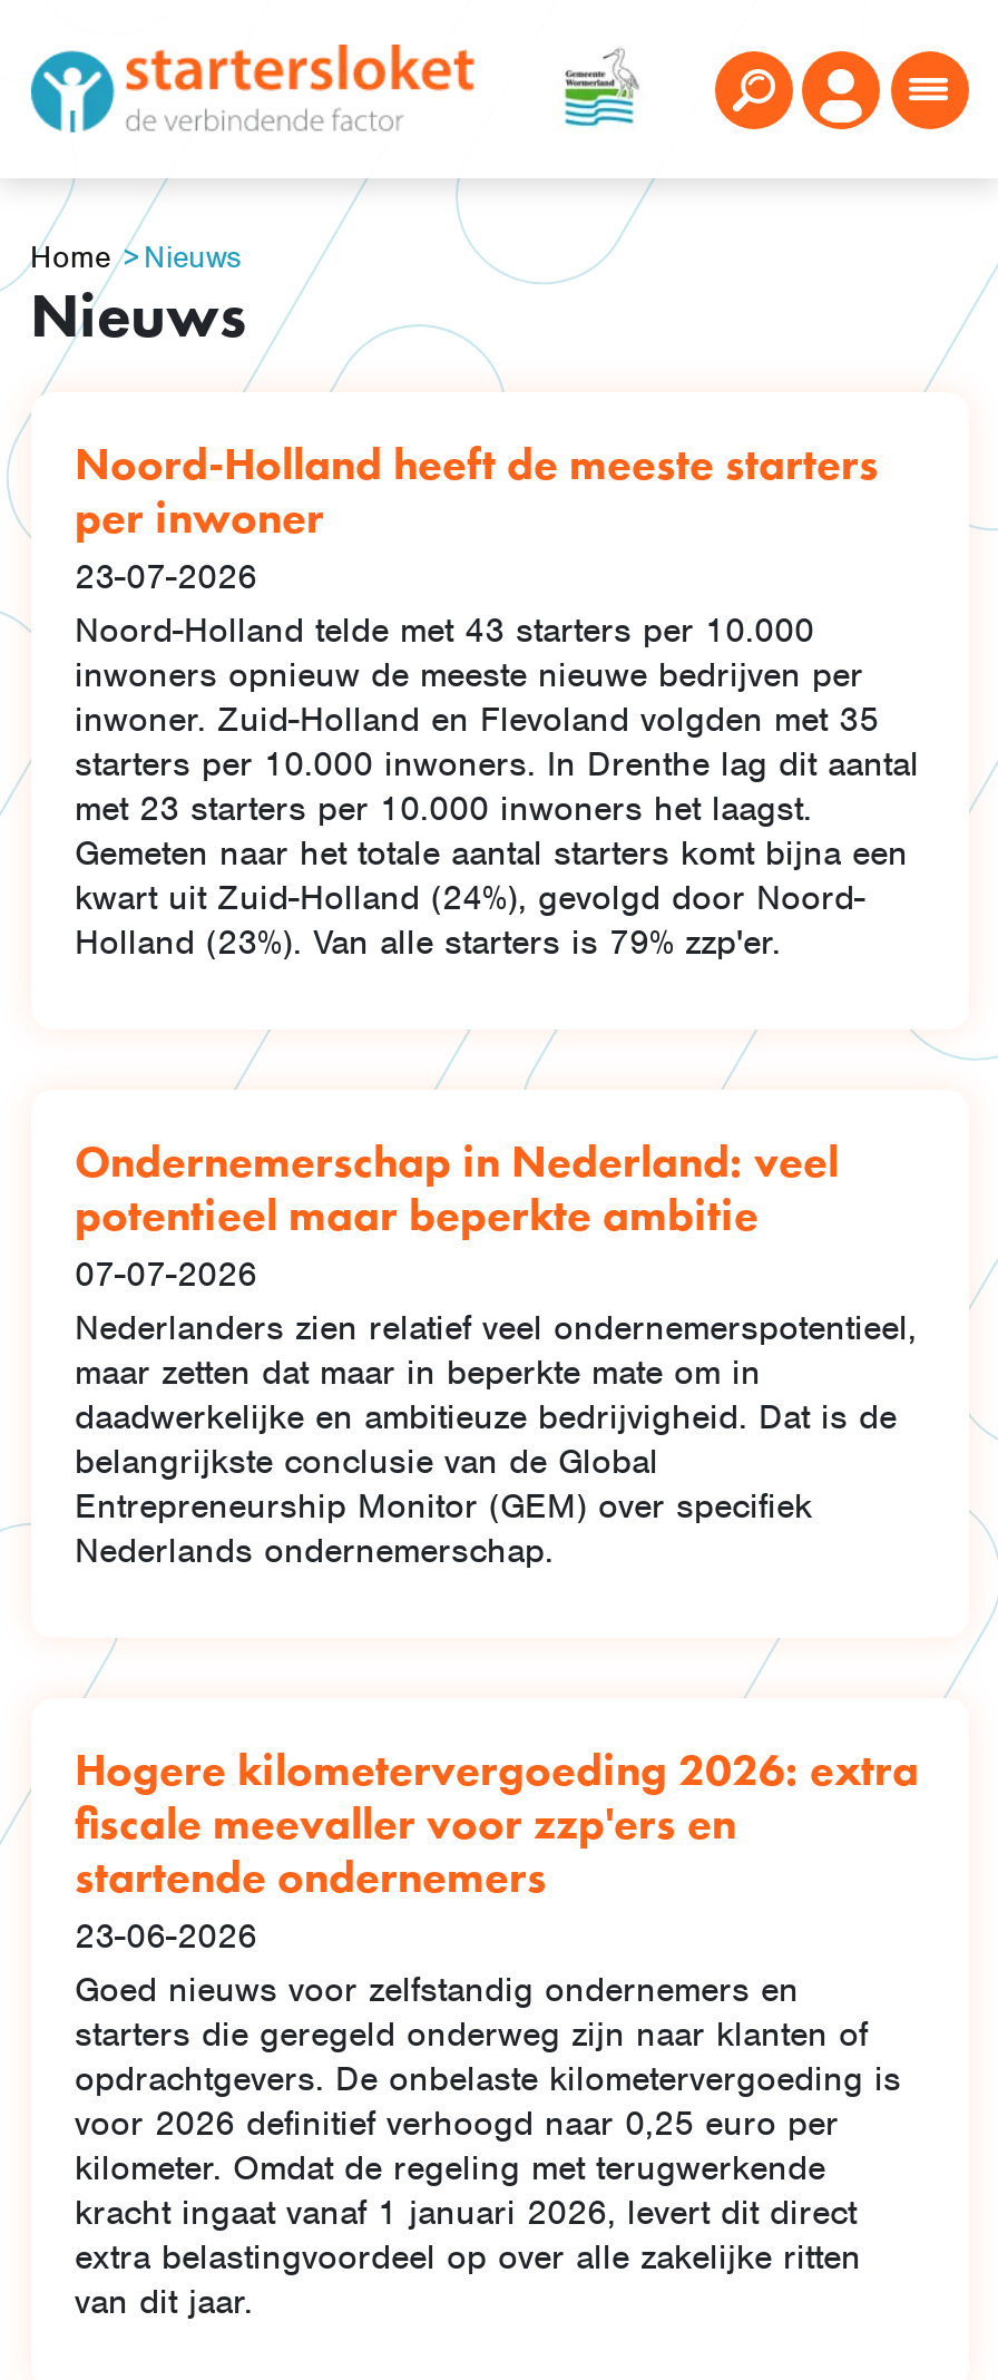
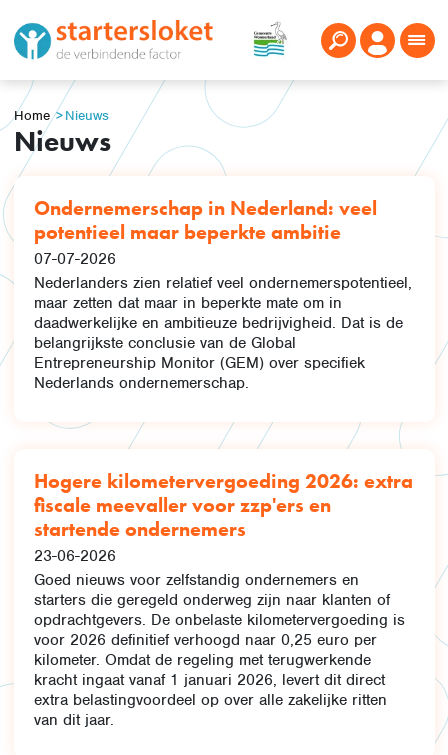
[75,435,919,965] Noord-Holland heeft de meeste starters | per inwoner | 23-07-2026 | Noord-Holland telde met 43 starters per 10.000 | inwoners opnieuw de meeste nieuwe bedrijven per | inwoner. Zuid-Holland en Flevoland volgden met 35 | starters per 10.000 inwoners. In Drenthe lag dit aantal | met 23 starters per 10.000 inwoners het laagst. | Gemeten naar het totale aantal starters komt bijna een | kwart uit Zuid-Holland (24%), gevolgd door Noord- | Holland (23%). Van alle starters is 79% zzp'er. -> none

